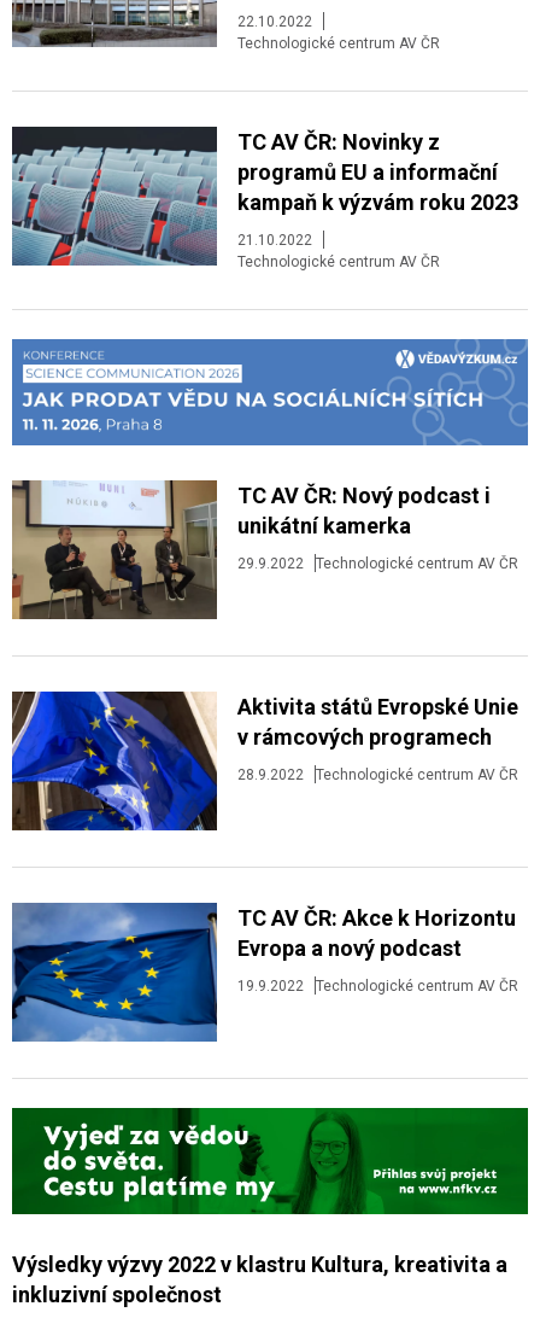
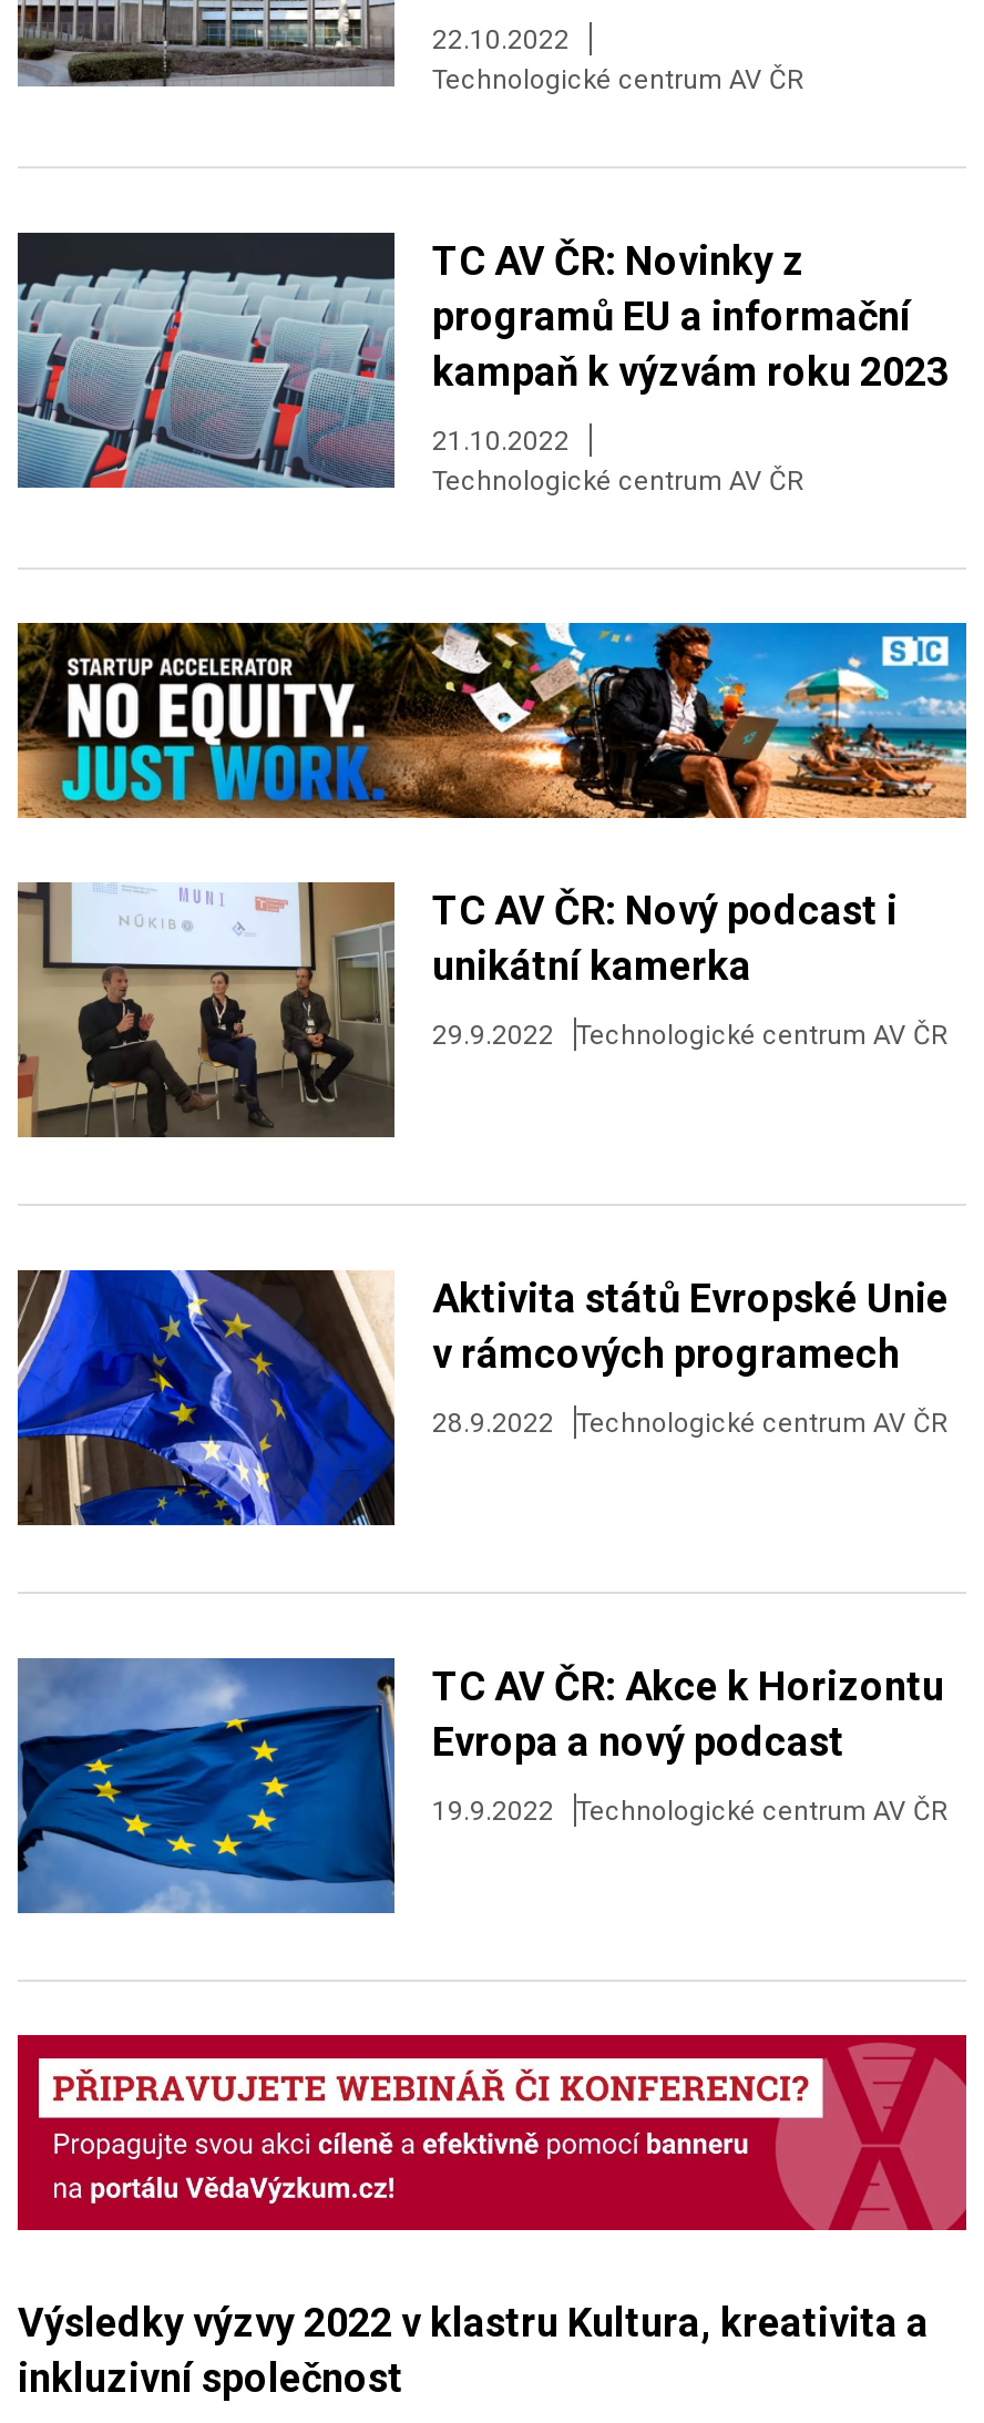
[11,338,529,447] [image] -> [16,621,968,820] [image]
[11,1107,529,1215] [image] -> [16,2033,968,2232] [image]

